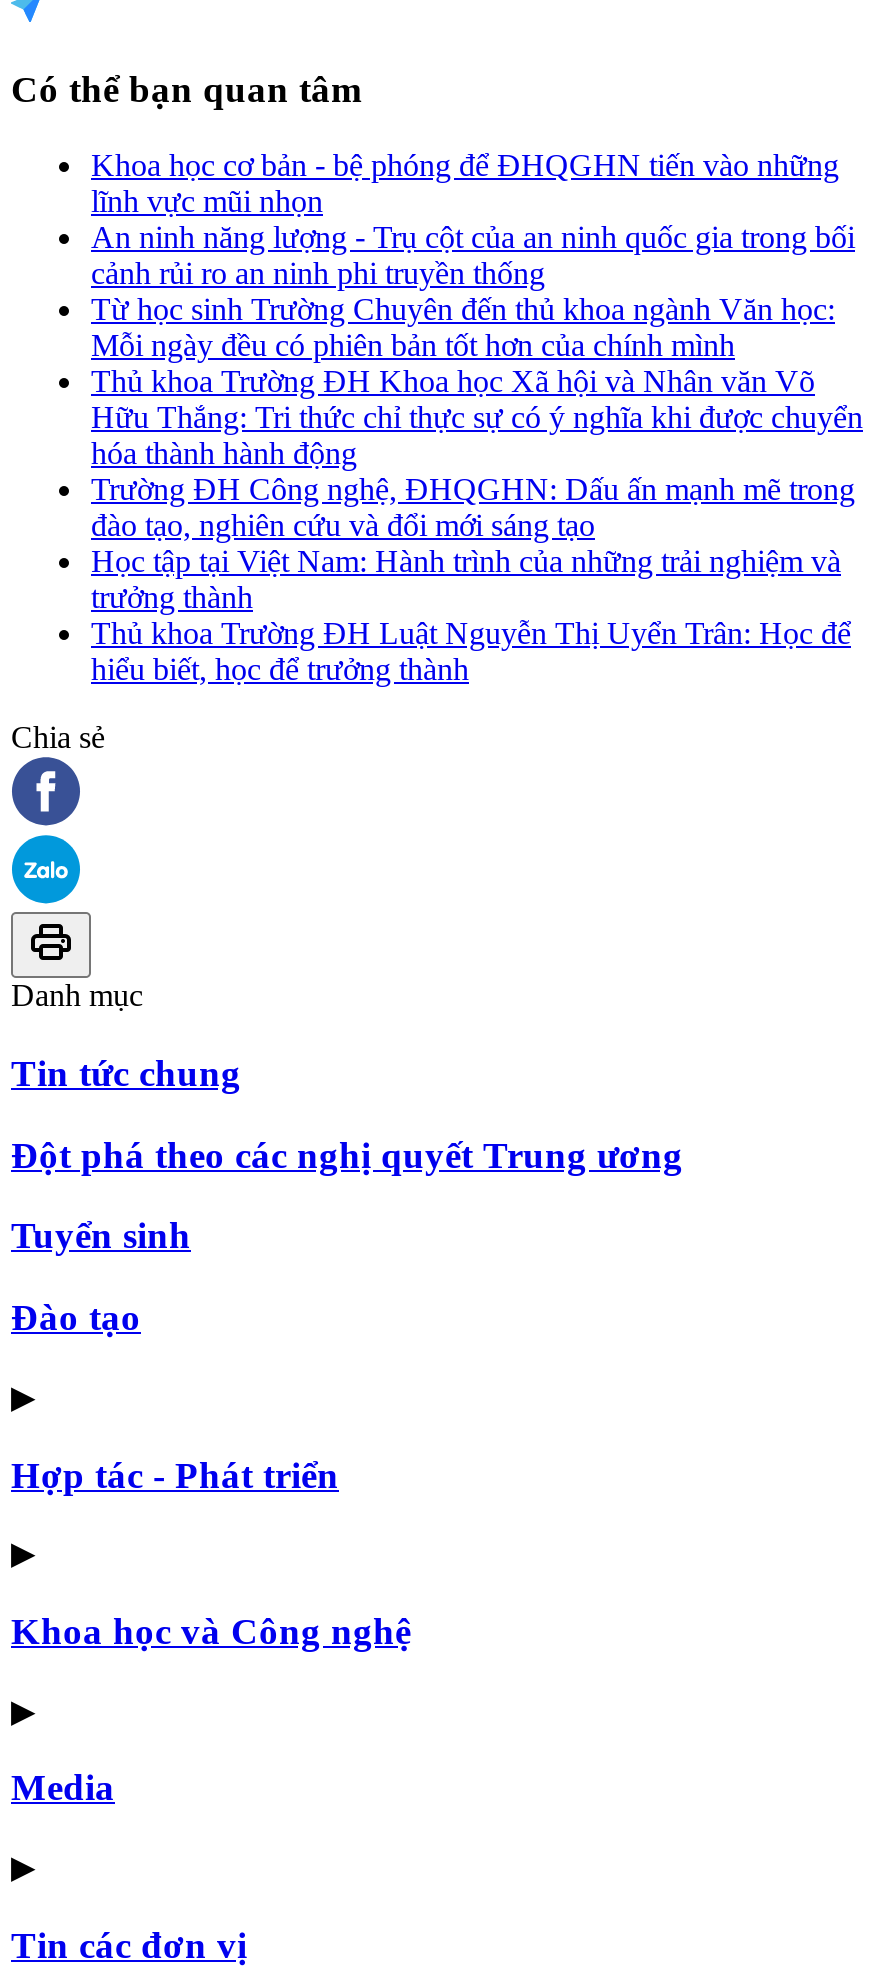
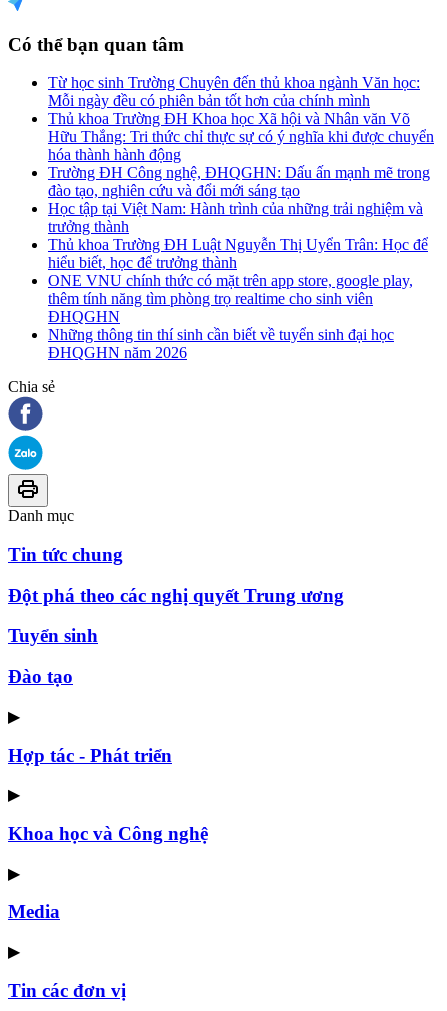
[91,148,855,290] Khoa học cơ bản - bệ phóng để ĐHQGHN tiến vào những | lĩnh vực mũi nhọn | An ninh năng lượng - Trụ cột của an ninh quốc gia trong bối | cảnh rủi ro an ninh phi truyền thống -> none
moved [91,292,863,686] -> [48,74,434,271]: Từ học sinh Trường Chuyên đến thủ khoa ngành Văn học: | Mỗi ngày đều có phiên bản tốt hơn của chính mình | Thủ khoa Trường ĐH Khoa học Xã hội và Nhân văn Võ | ... | Thủ khoa Trường ĐH Luật Nguyễn Thị Uyển Trân: Học để | hiểu biết, học để trưởng thành
none -> [48,272,413,361] ONE VNU chính thức có mặt trên app store, google play, | thêm tính năng tìm phòng trọ realtime cho sinh viên | ĐHQGHN | Những thông tin thí sinh cần biết về tuyển sinh đại học | ĐHQGHN năm 2026

